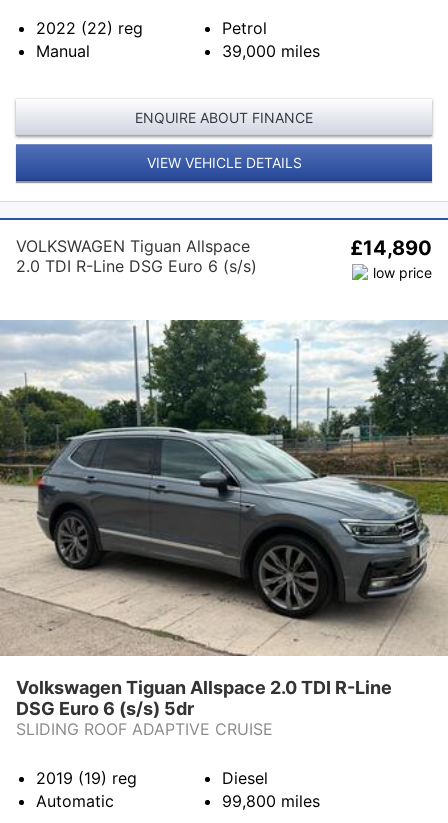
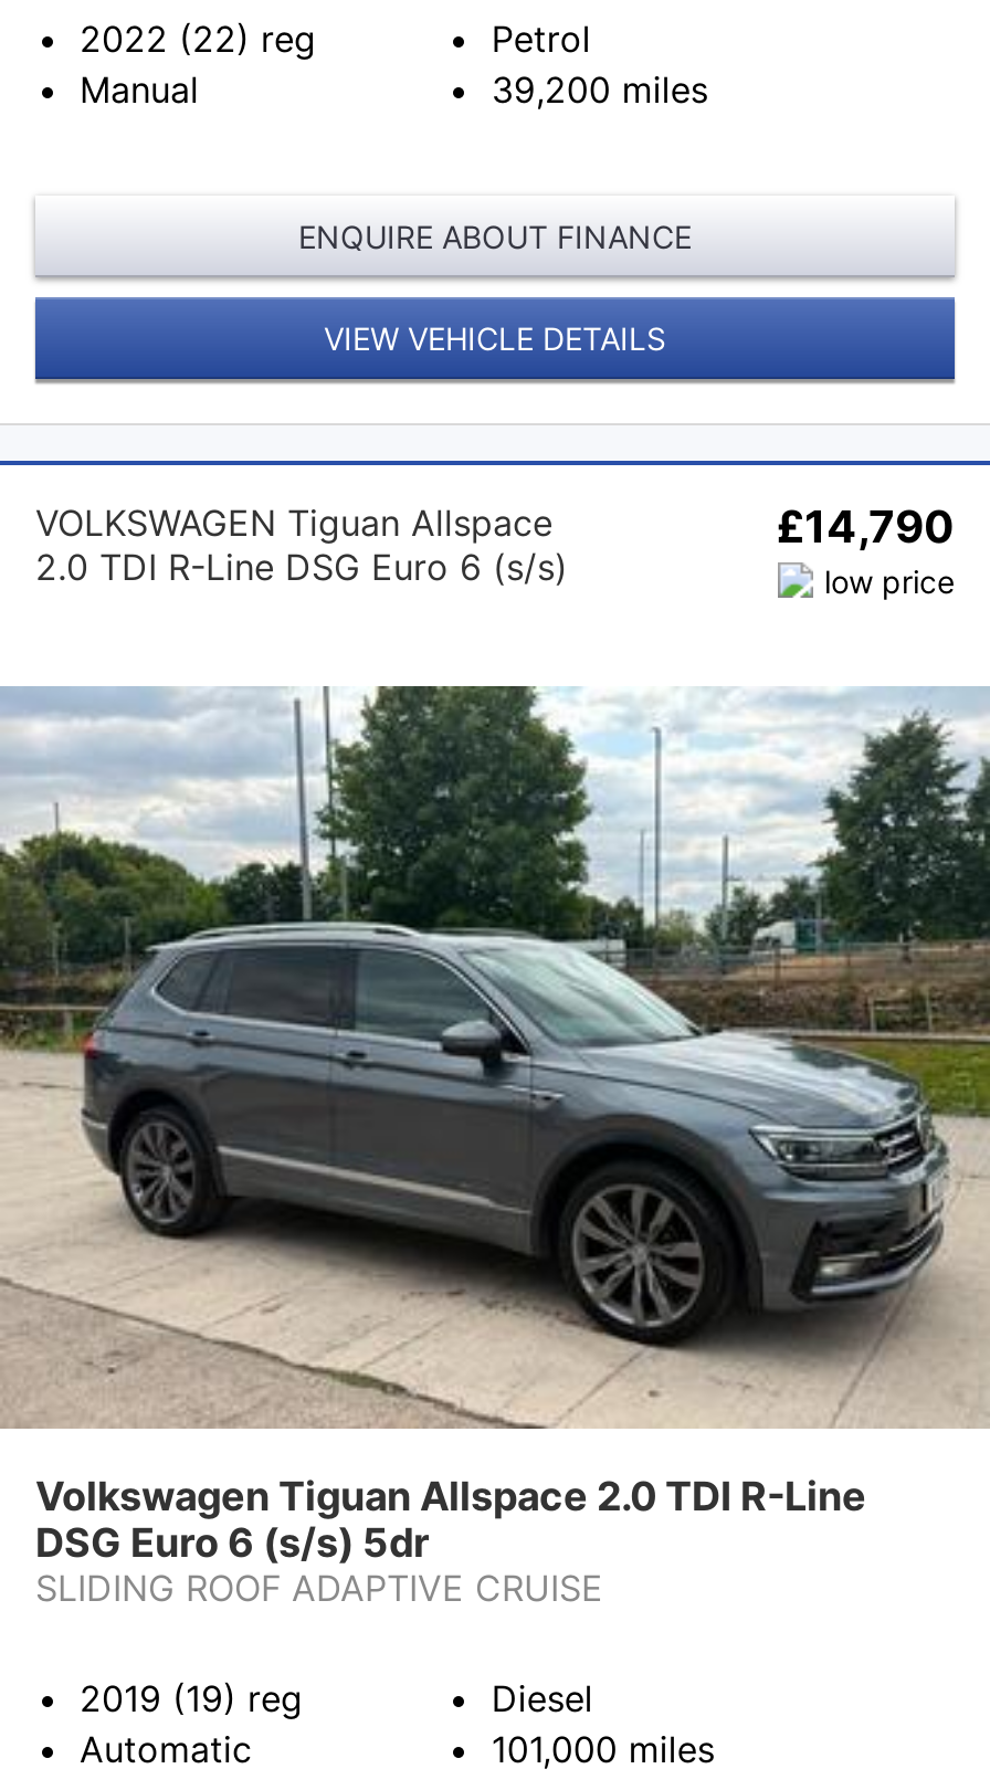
[222,41,320,61] 39,000 miles -> [491,68,708,112] 39,200 miles
[350,236,432,260] £14,890 -> [776,500,955,553] £14,790
[222,791,320,811] 99,800 miles -> [491,1727,715,1771] 101,000 miles

